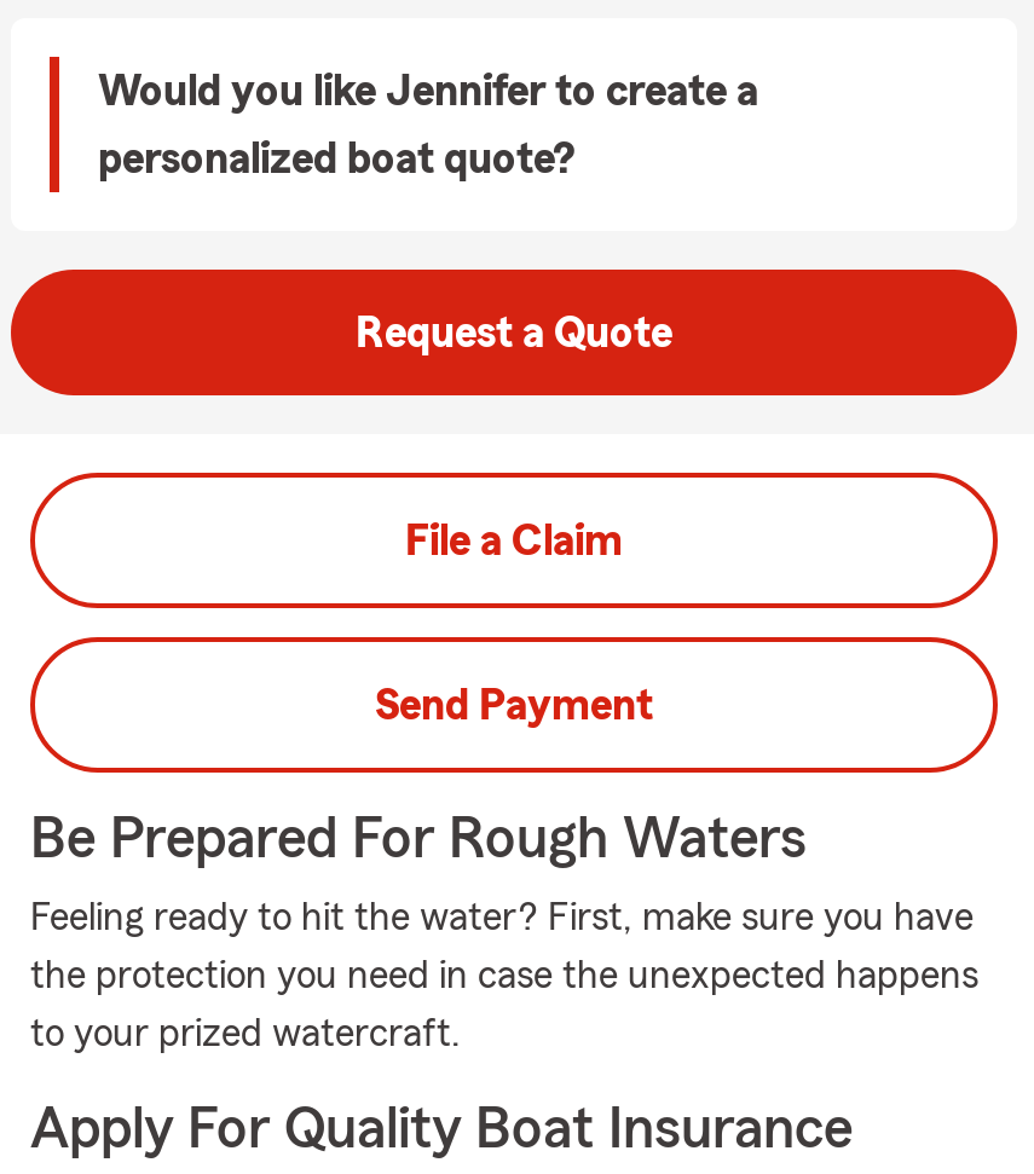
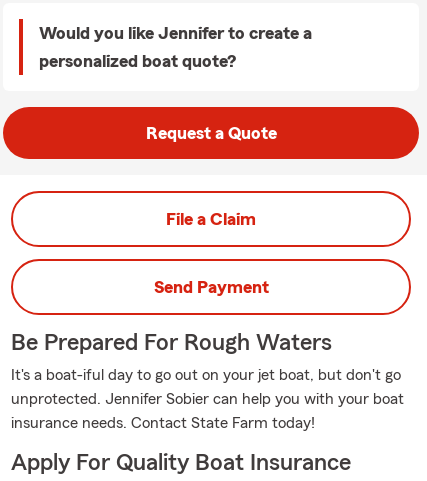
[30,898,974,937] Feeling ready to hit the water? First, make sure you have -> [11,367,401,383] It's a boat-iful day to go out on your jet boat, but don't go
[30,956,978,995] the protection you need in case the unexpected happens -> [11,391,404,407] unprotected. Jennifer Sobier can help you with your boat
[30,1014,461,1053] to your prized watercraft. -> [11,415,315,431] insurance needs. Contact State Farm today!

